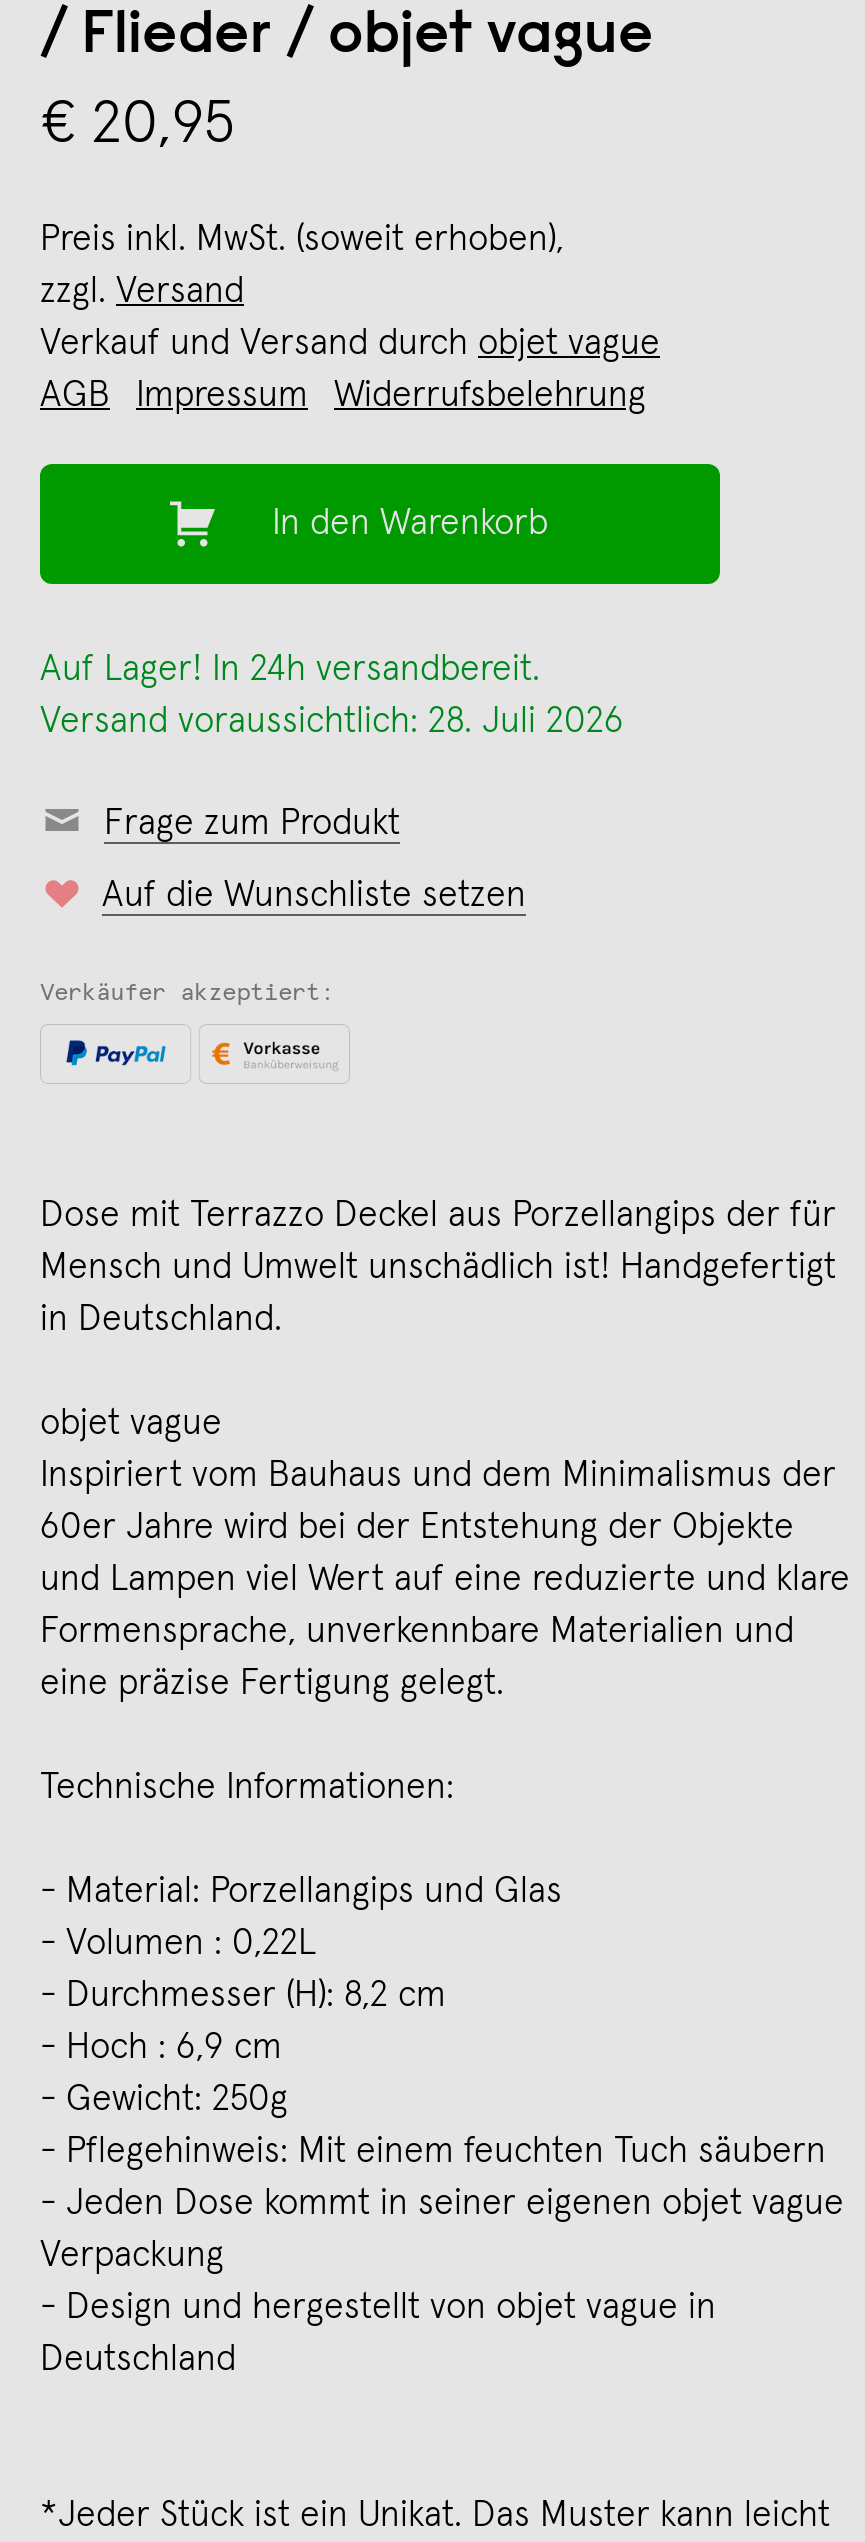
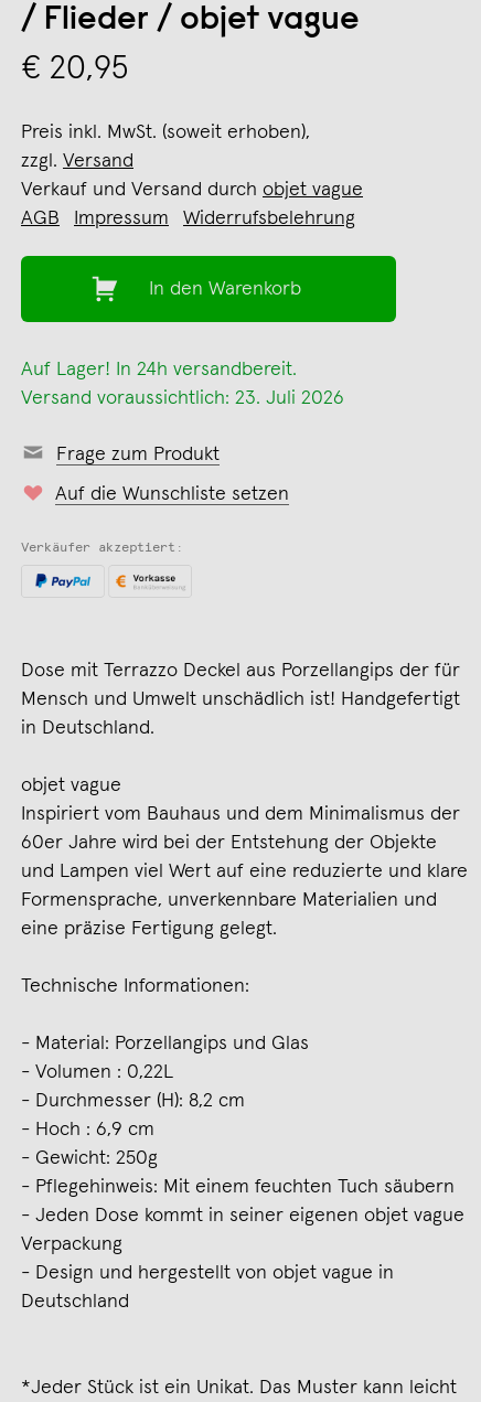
[40,703,624,739] Versand voraussichtlich: 28. Juli 2026 -> [21,388,344,408] Versand voraussichtlich: 23. Juli 2026

